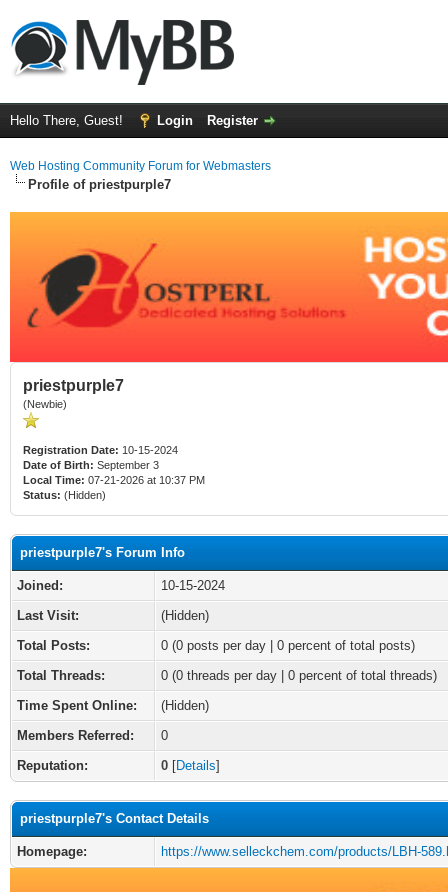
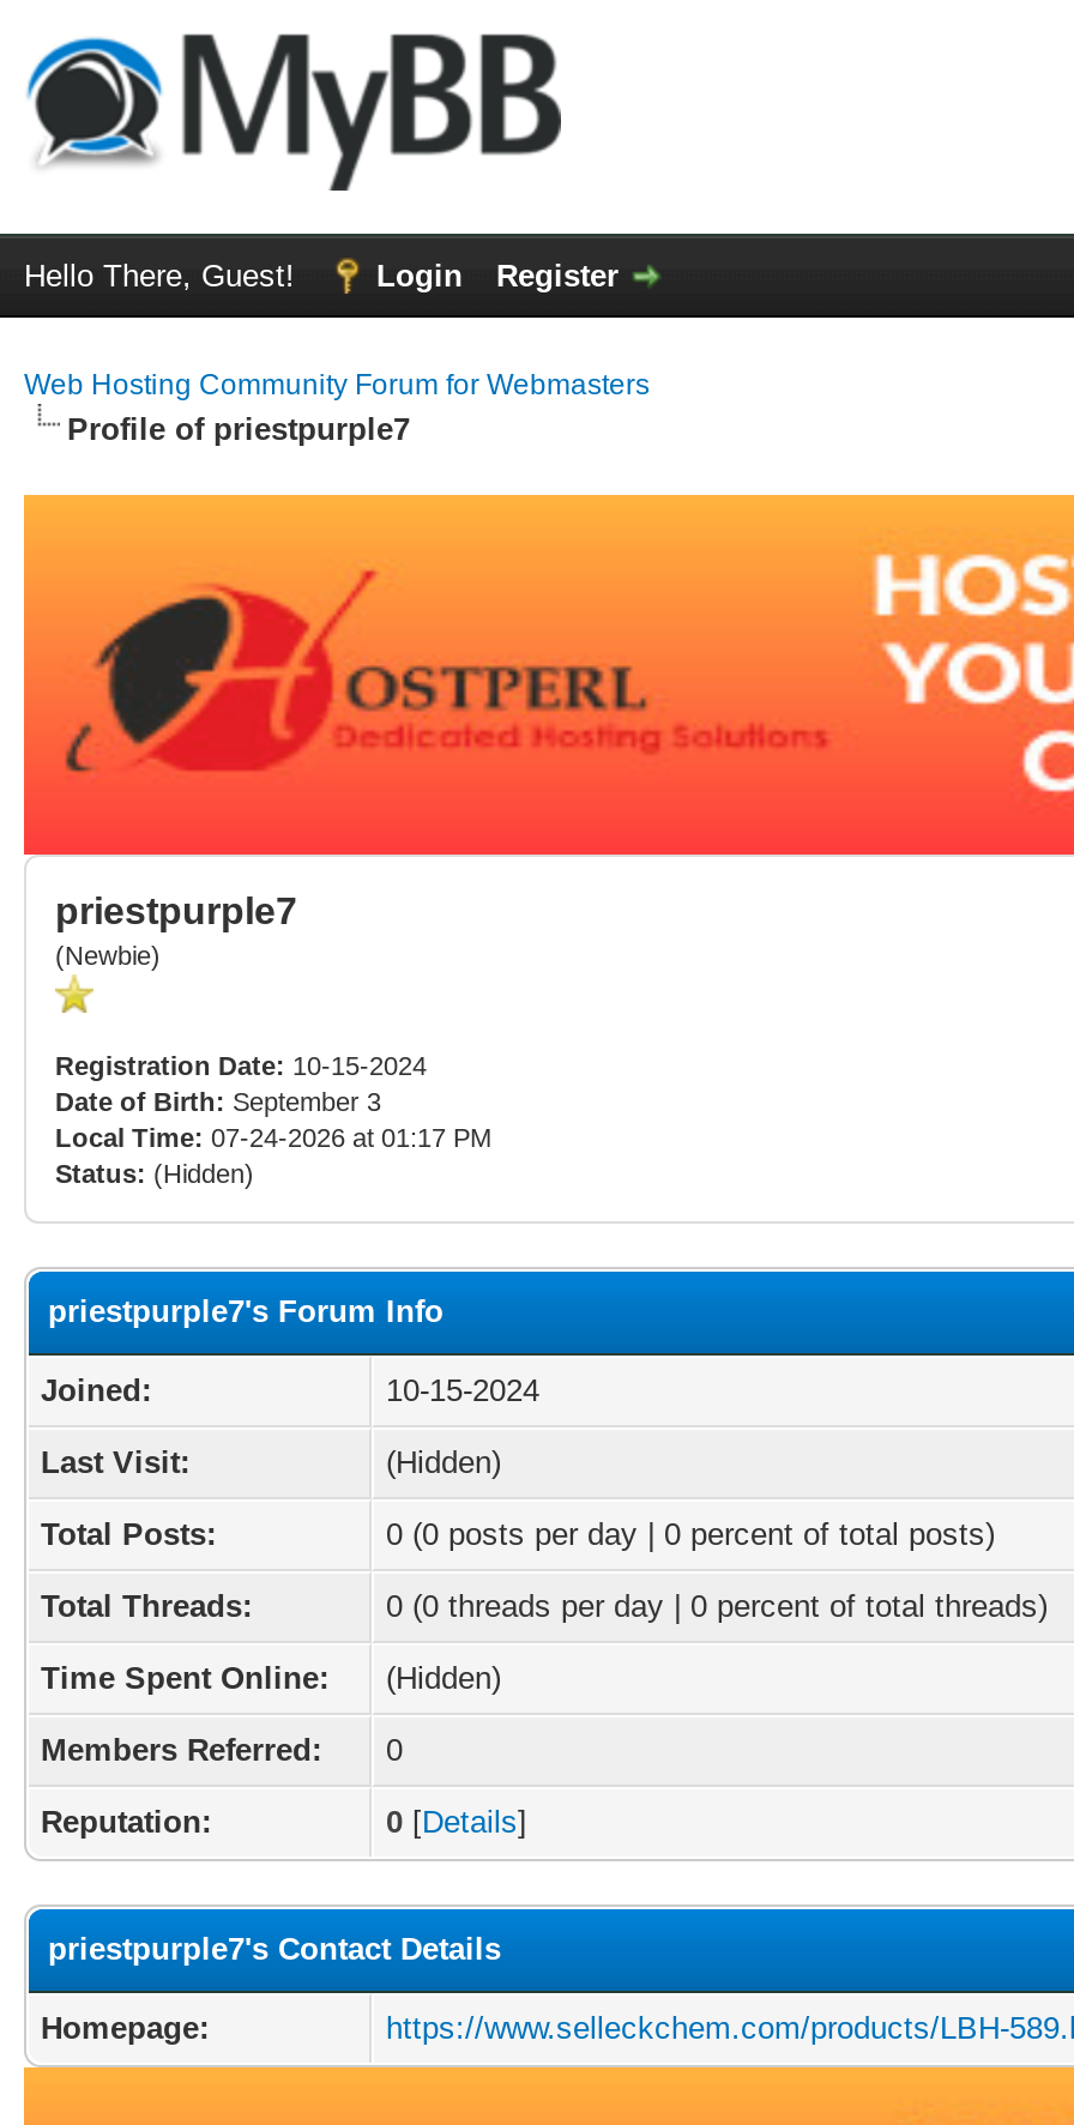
[23,474,205,486] Local Time: 07-21-2026 at 10:37 PM -> [55,1123,491,1152] Local Time: 07-24-2026 at 01:17 PM

